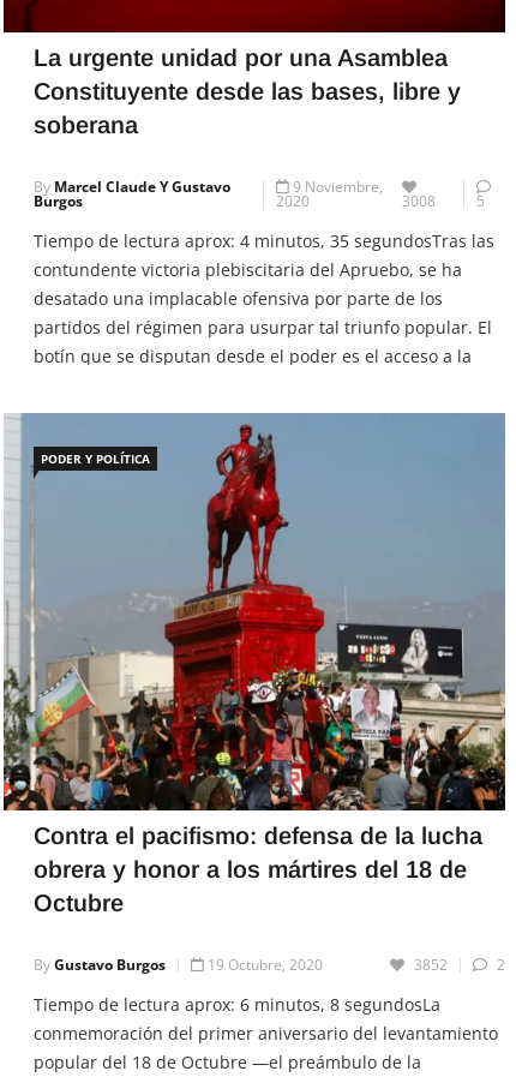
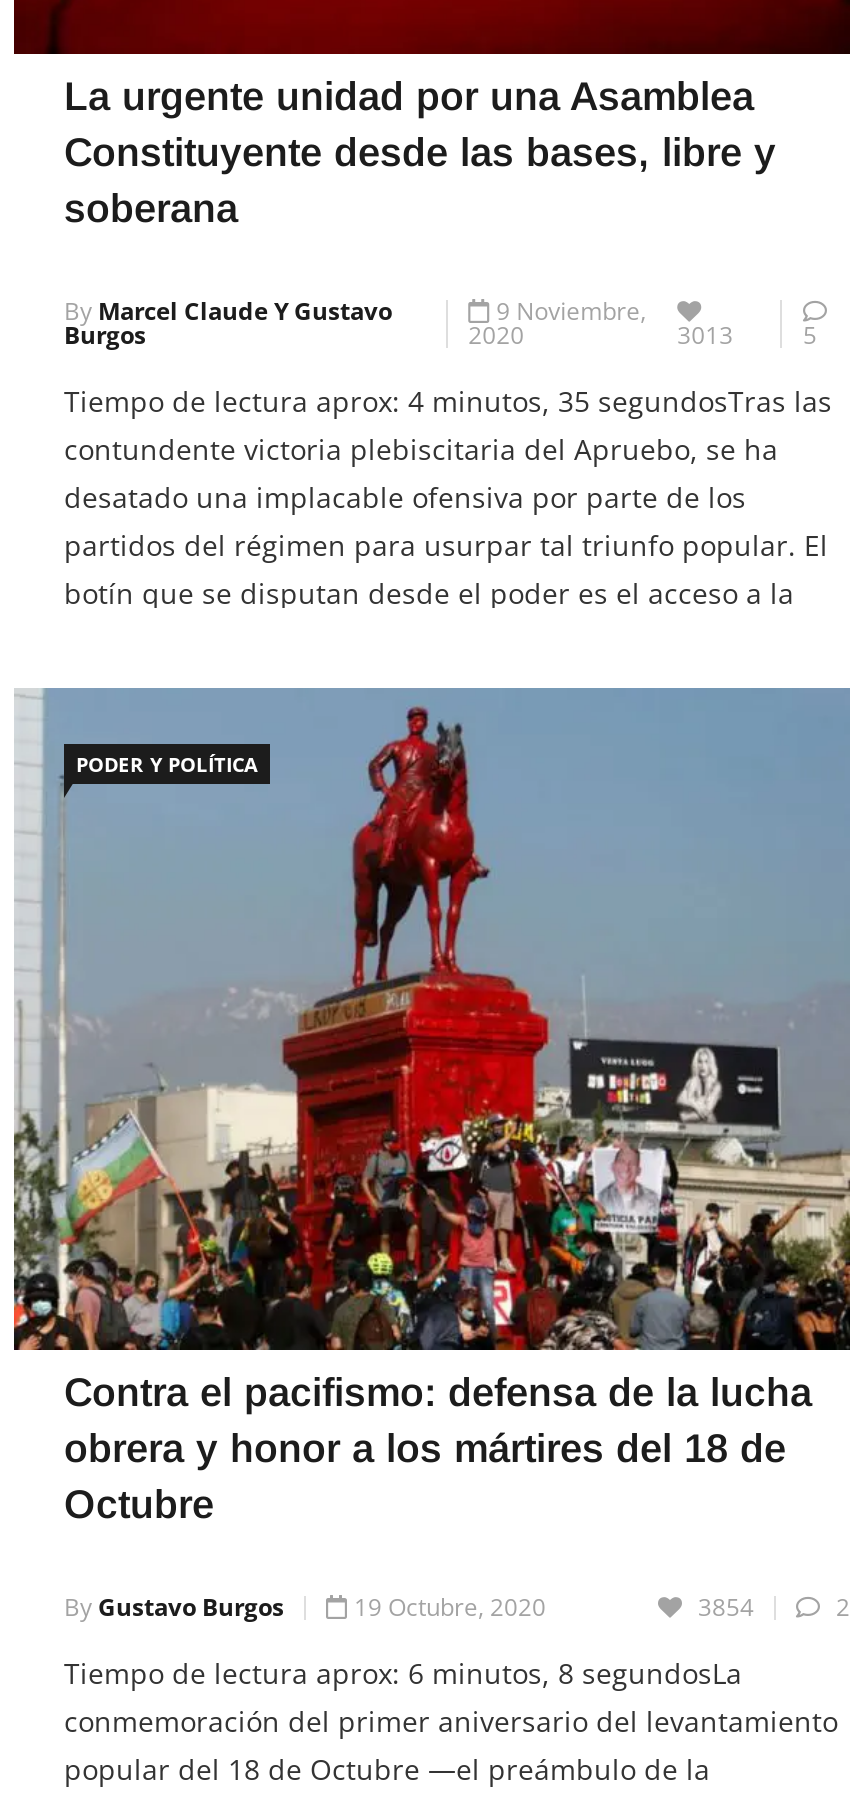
[402,191,435,211] 3008 -> [677,317,733,351] 3013
[410,955,448,975] 3852 -> [692,1590,754,1624] 3854

